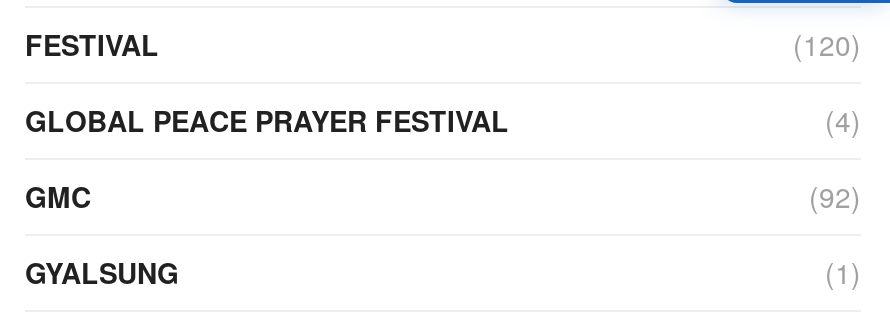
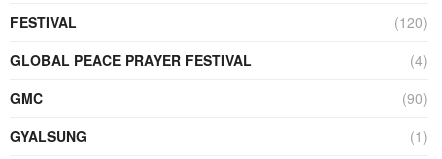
[809,176,861,216] (92) -> [402,88,428,108] (90)

